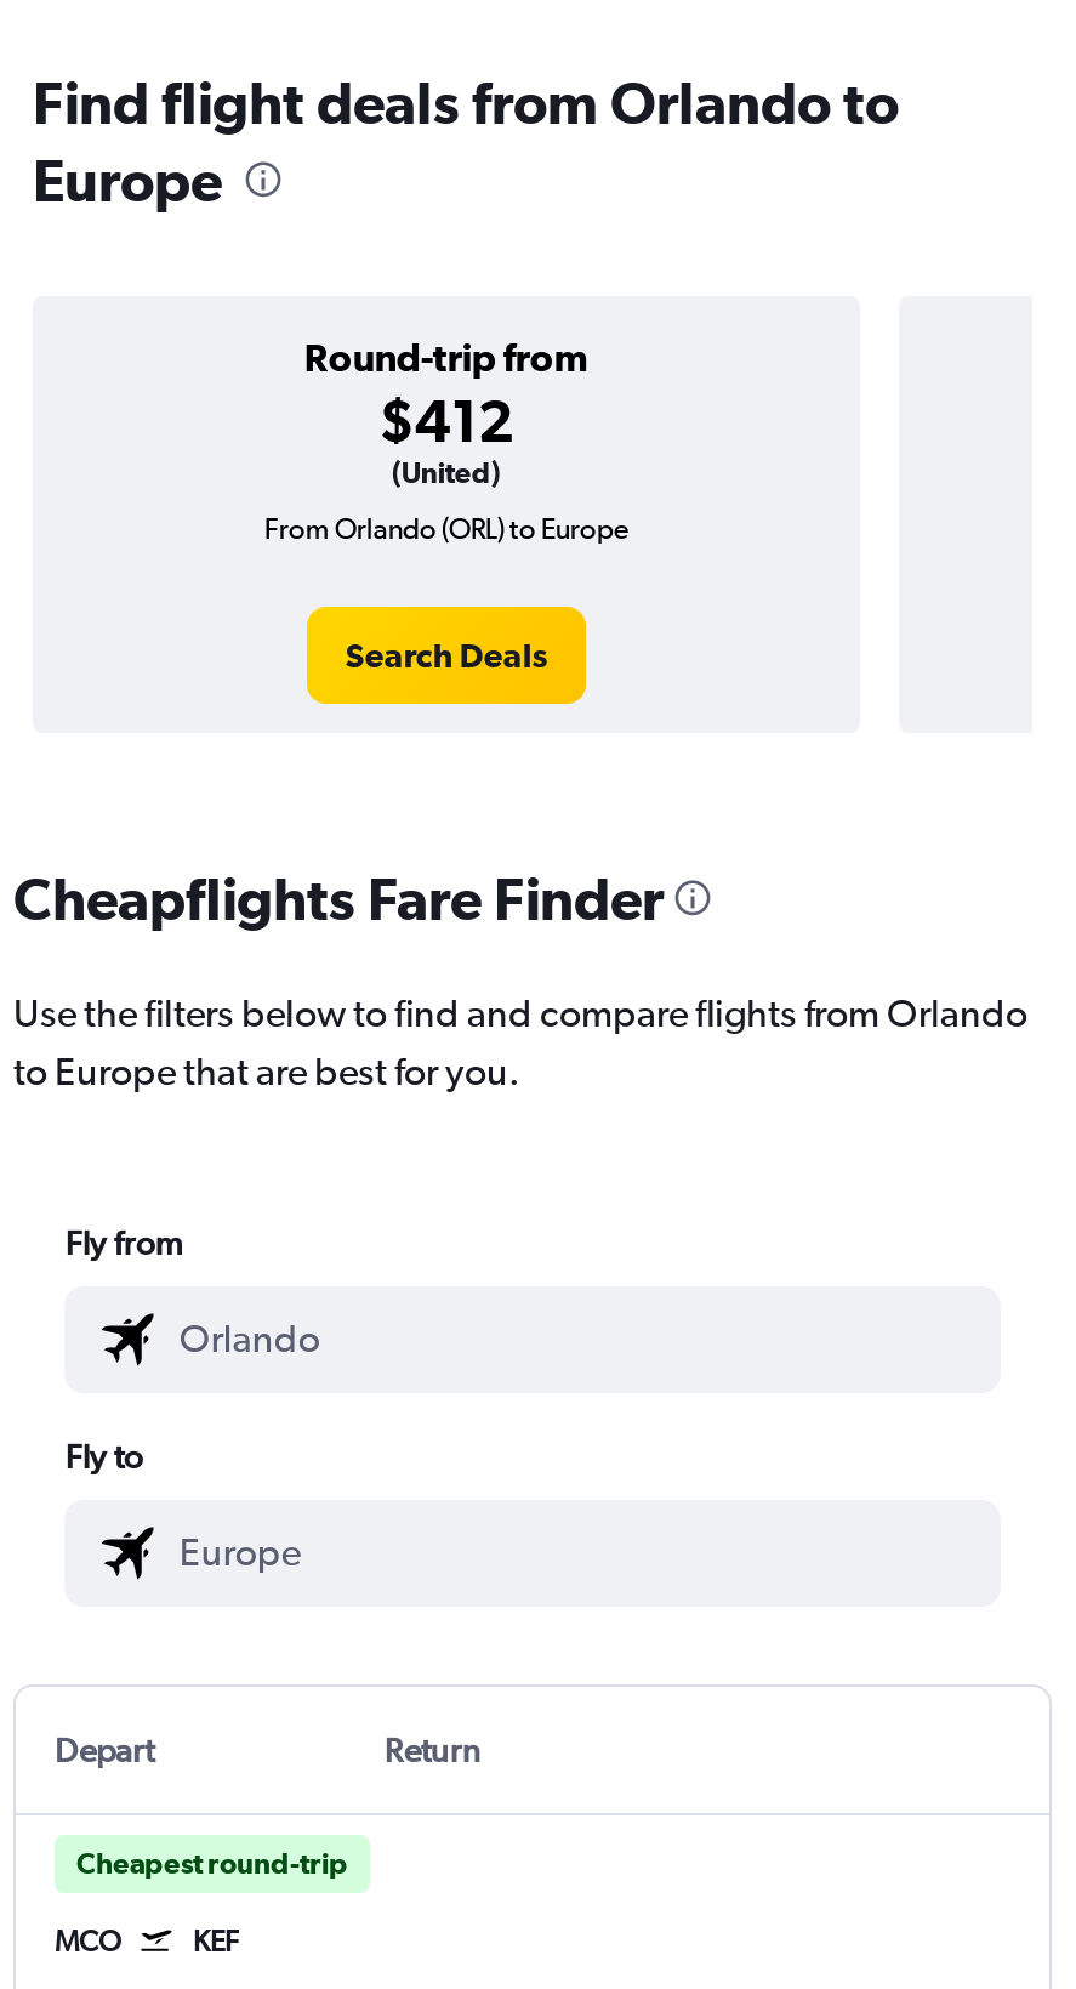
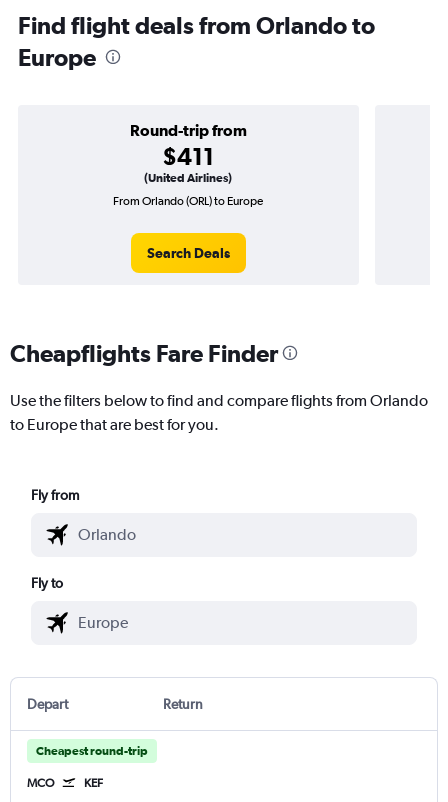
[378,386,514,490] $412 | (United) -> [144,142,232,185] $411 | (United Airlines)

